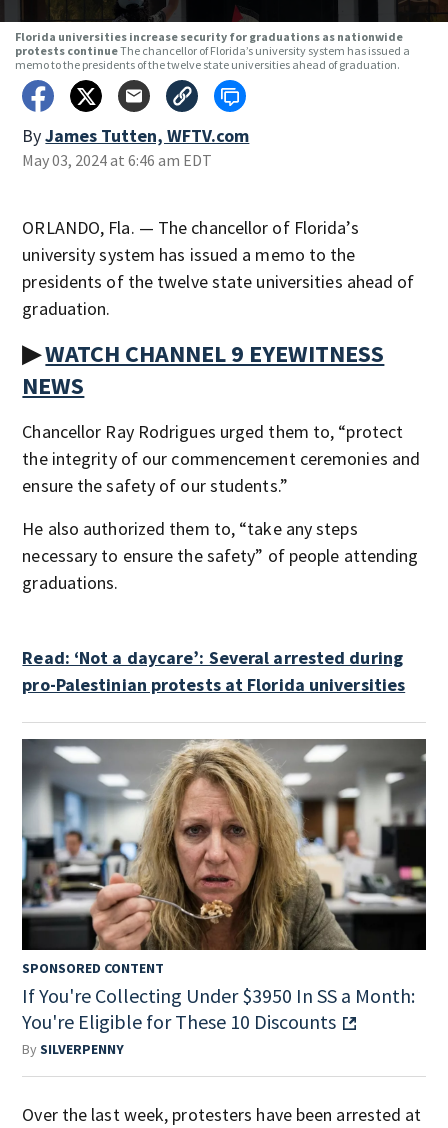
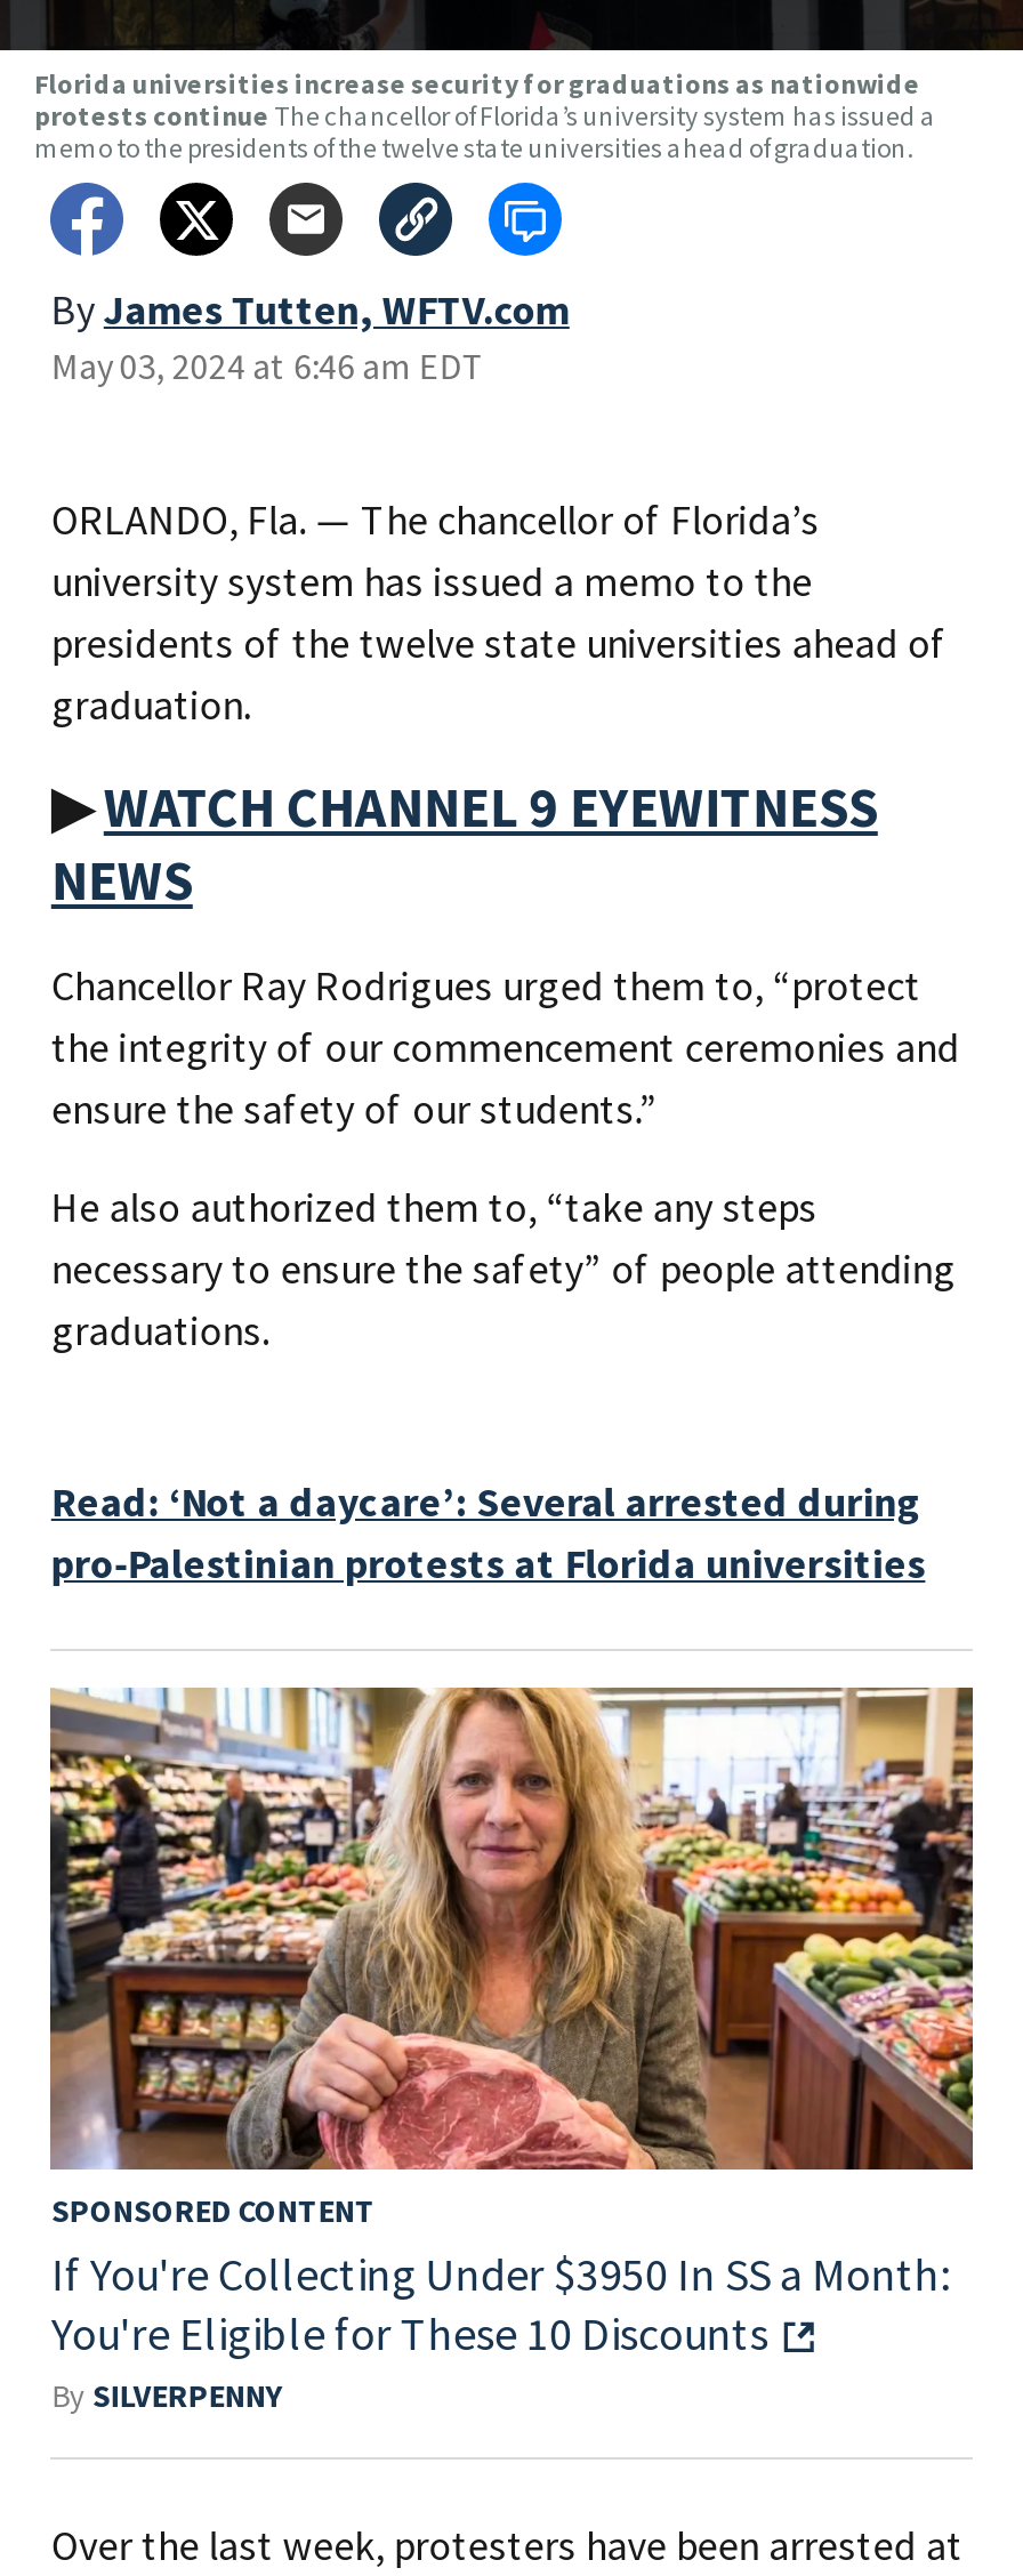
[21,738,427,951] [image] -> [48,1688,975,2172] [image]

